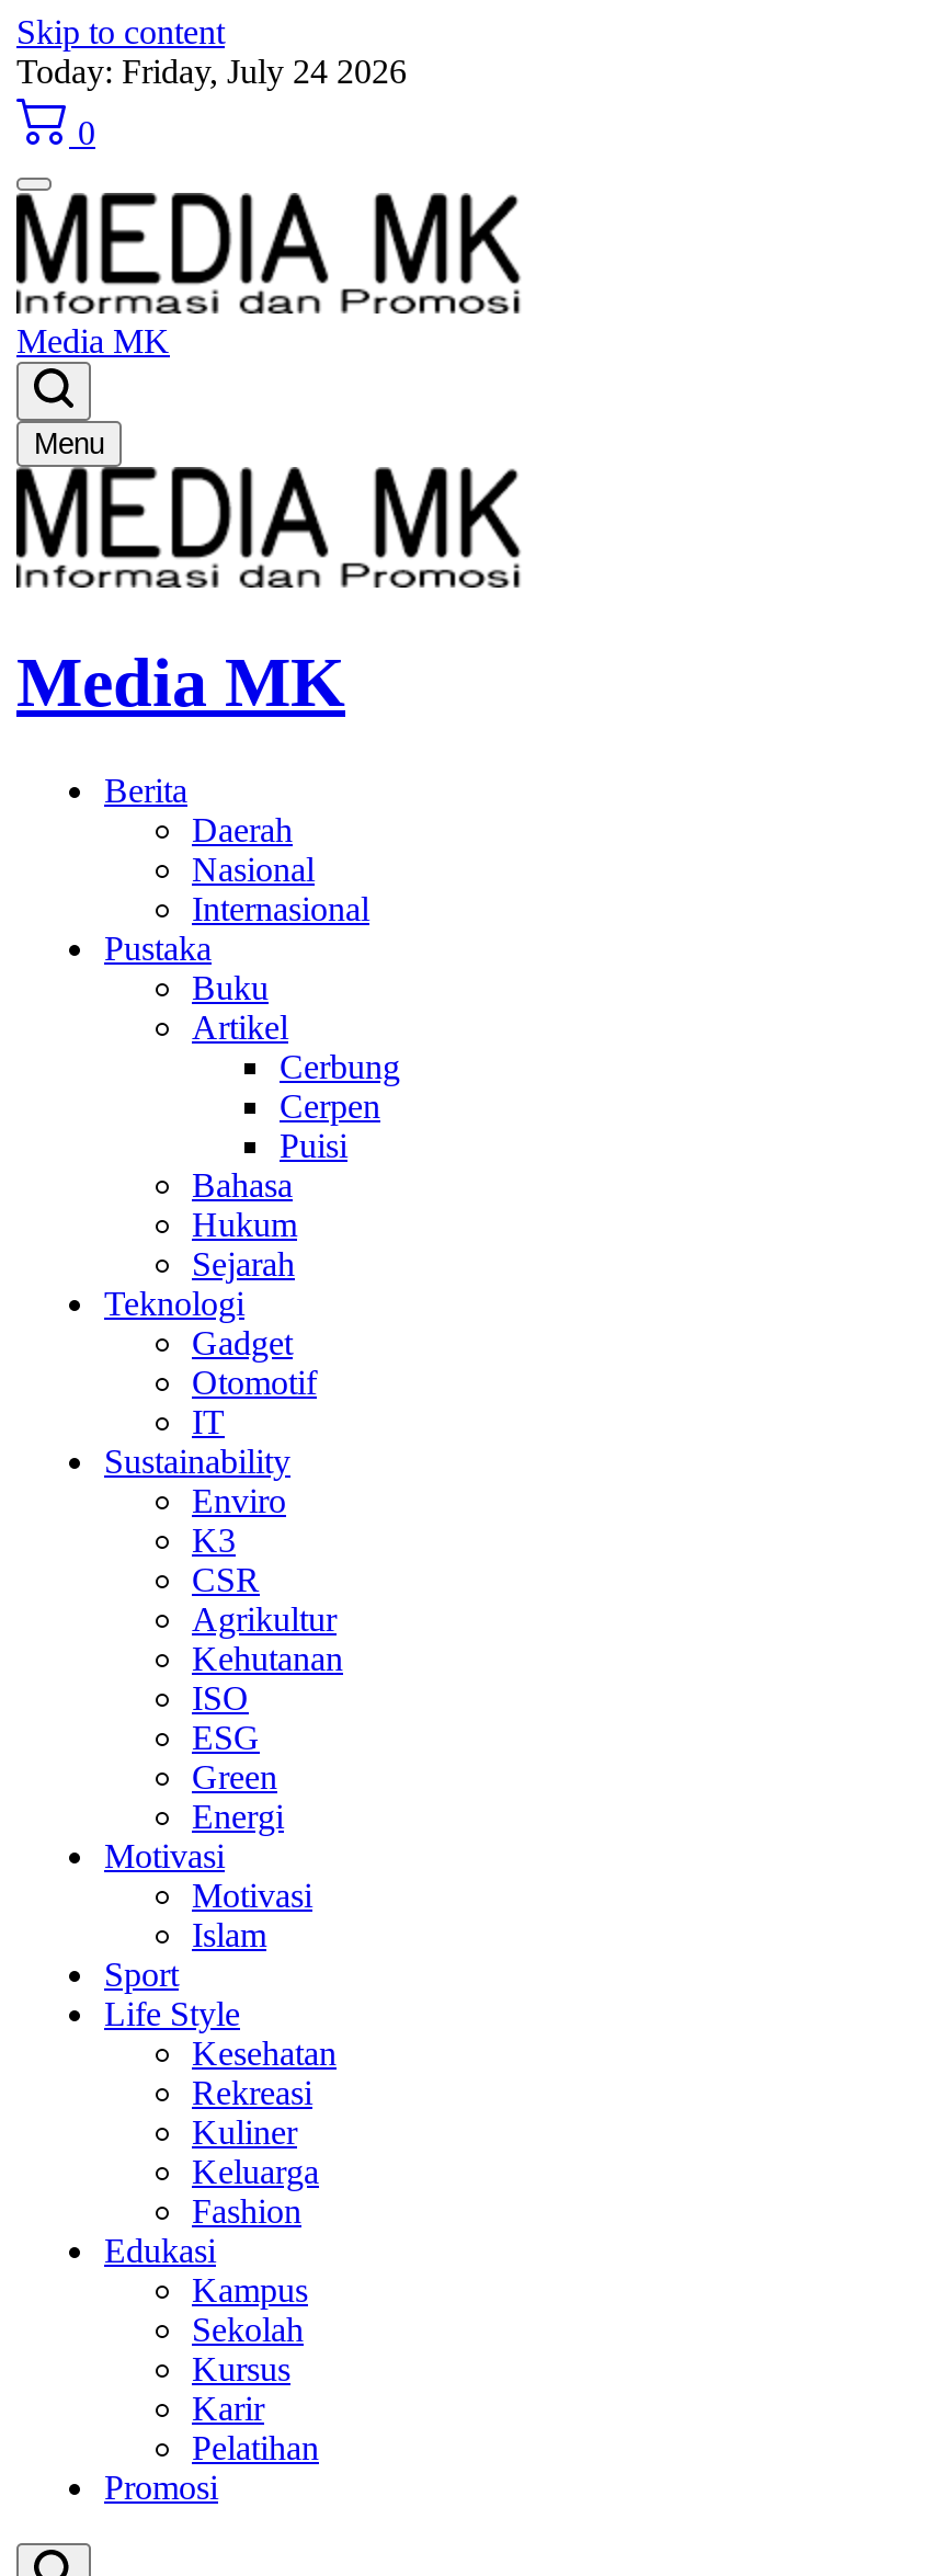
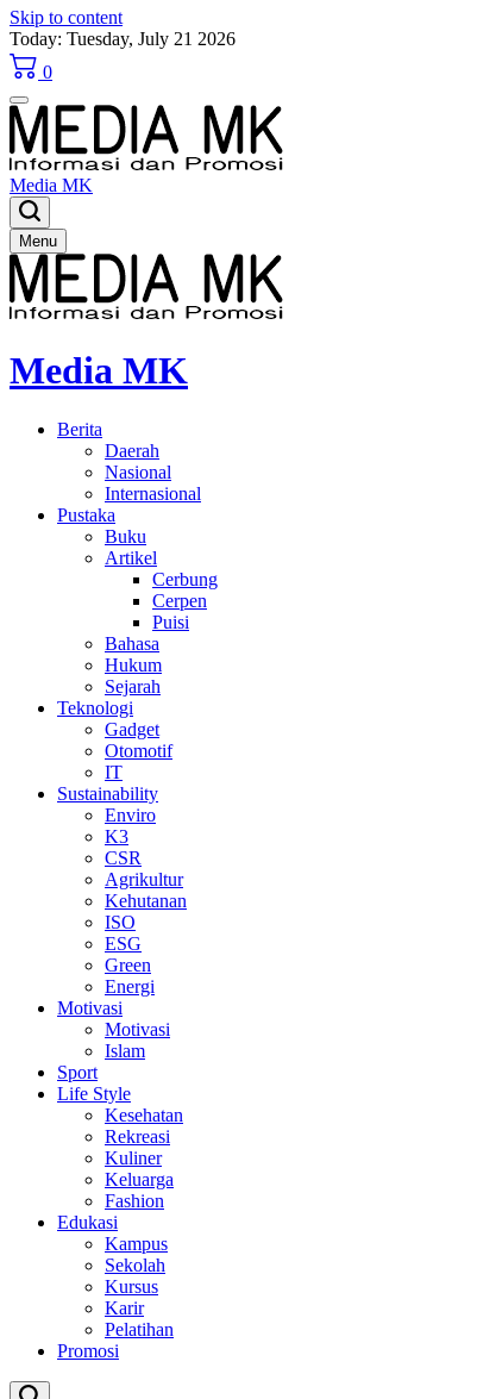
[16,53,407,90] Today: Friday, July 24 2026 -> [10,29,236,49] Today: Tuesday, July 21 2026

